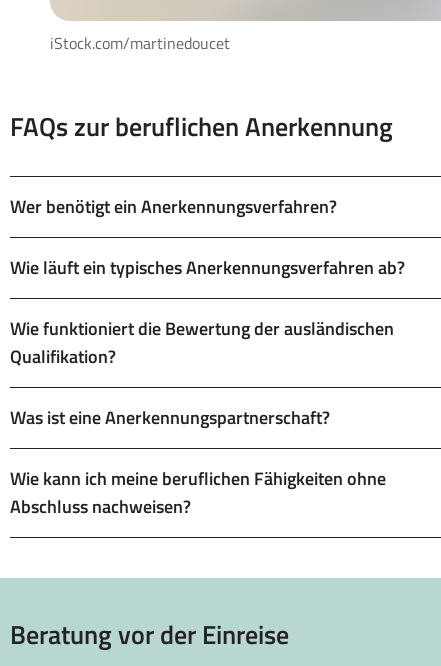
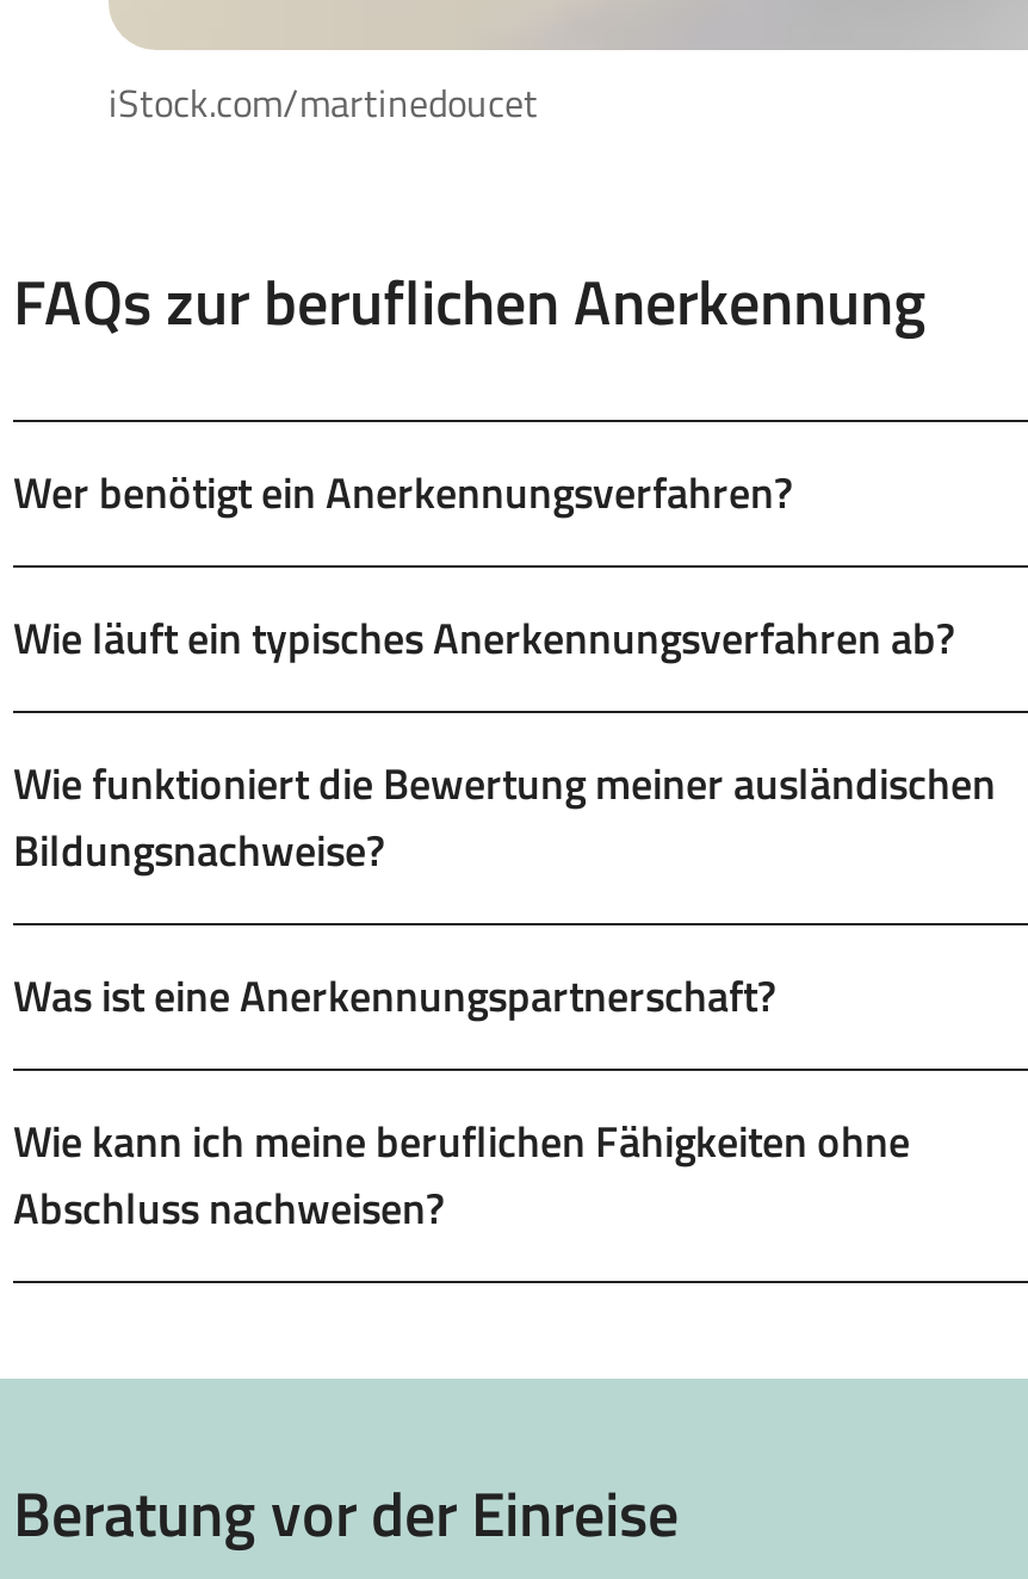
[10,315,394,370] Wie funktioniert die Bewertung der ausländischen | Qualifikation? -> [13,751,996,883] Wie funktioniert die Bewertung meiner ausländischen | Bildungsnachweise?

